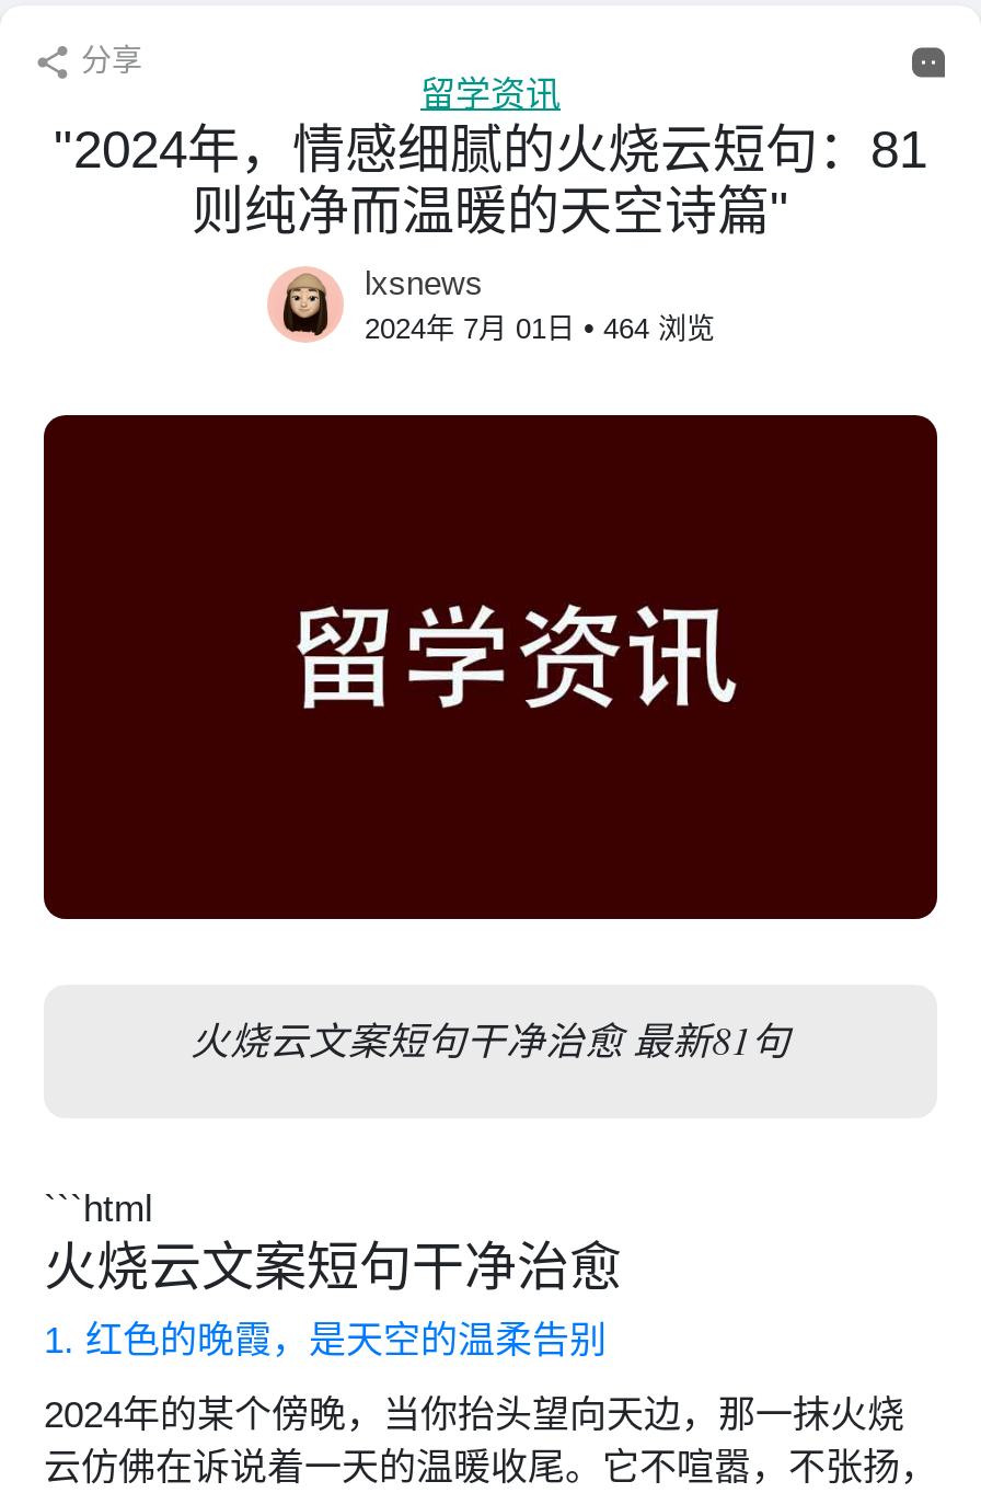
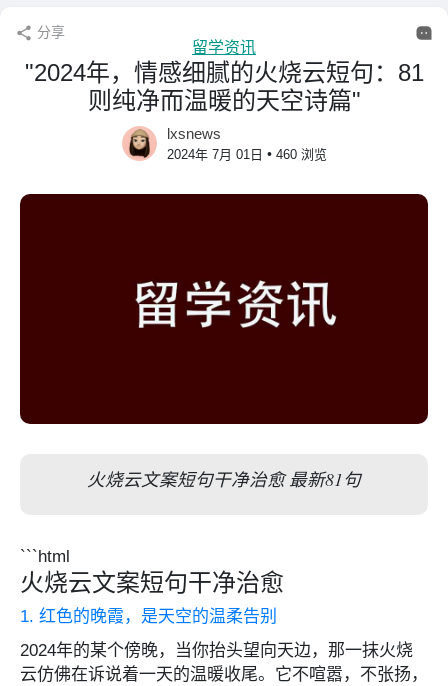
[365,310,715,345] 2024年 7月 01日• 464 浏览 -> [166,146,326,162] 2024年 7月 01日• 460 浏览

